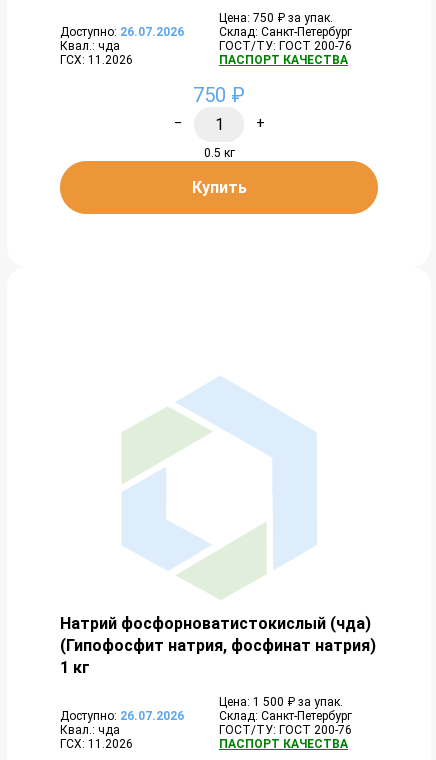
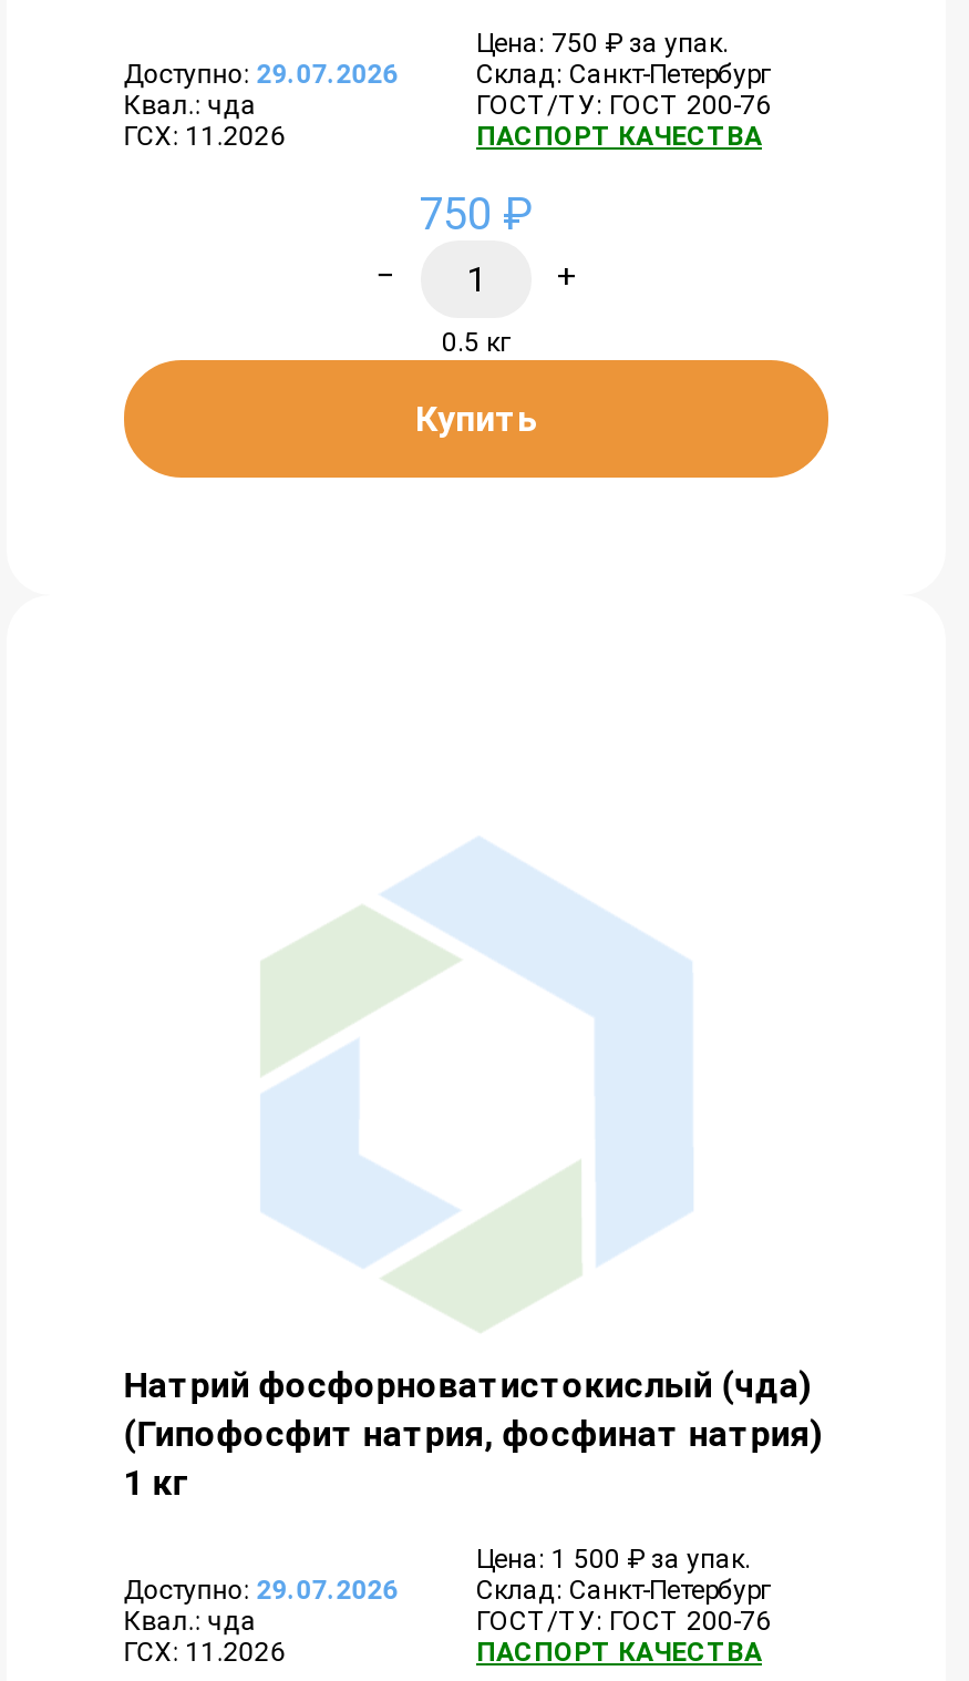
[60,25,184,39] Доступно: 26.07.2026 -> [124,58,398,89] Доступно: 29.07.2026
[60,708,184,722] Доступно: 26.07.2026 -> [124,1574,398,1605] Доступно: 29.07.2026

